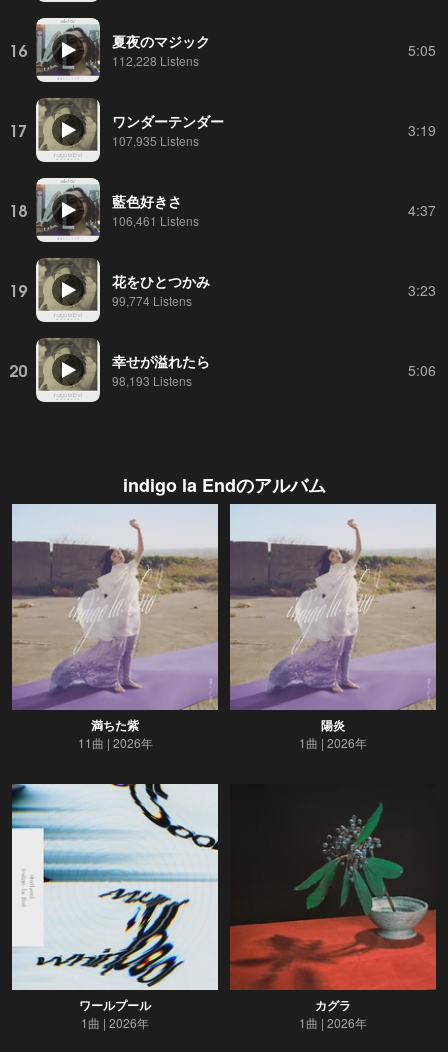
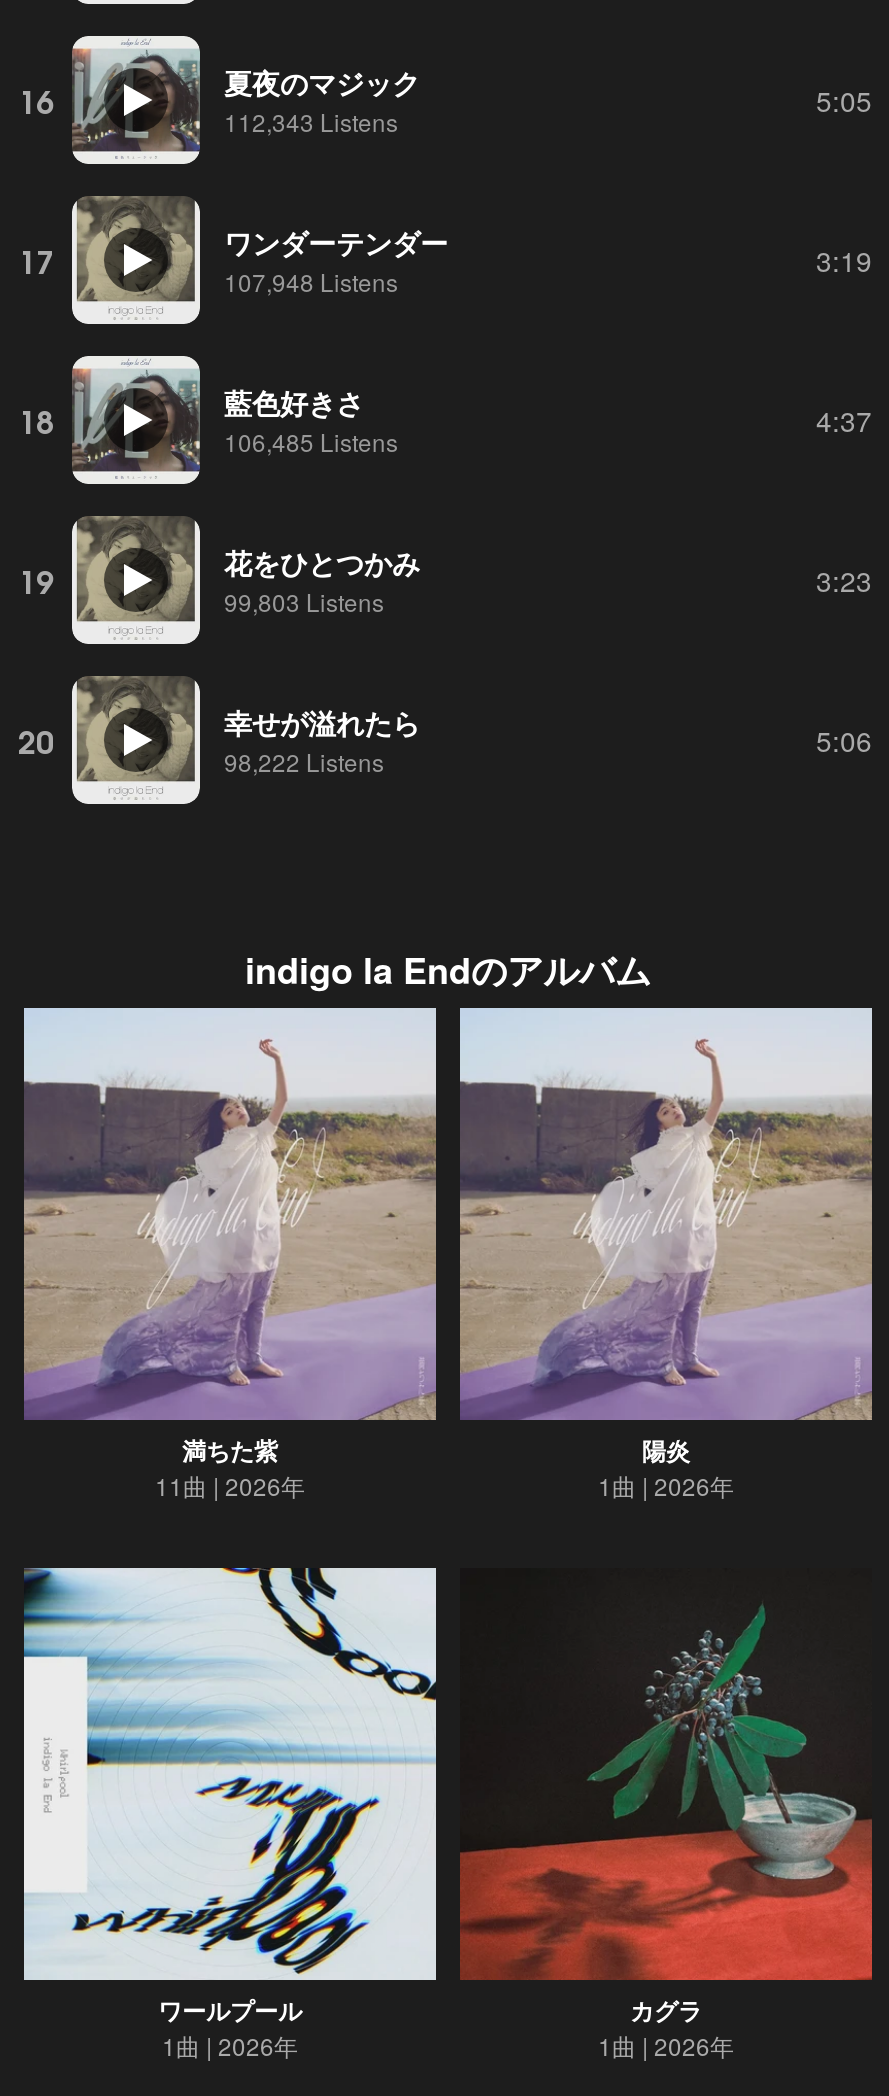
[112,51,199,68] 112,228 Listens -> [224,103,398,137] 112,343 Listens
[112,131,199,148] 107,935 Listens -> [224,263,398,297] 107,948 Listens
[112,211,199,228] 106,461 Listens -> [224,423,398,457] 106,485 Listens
[112,291,192,308] 99,774 Listens -> [224,583,384,617] 99,803 Listens
[112,371,192,388] 98,193 Listens -> [224,743,384,777] 98,222 Listens

